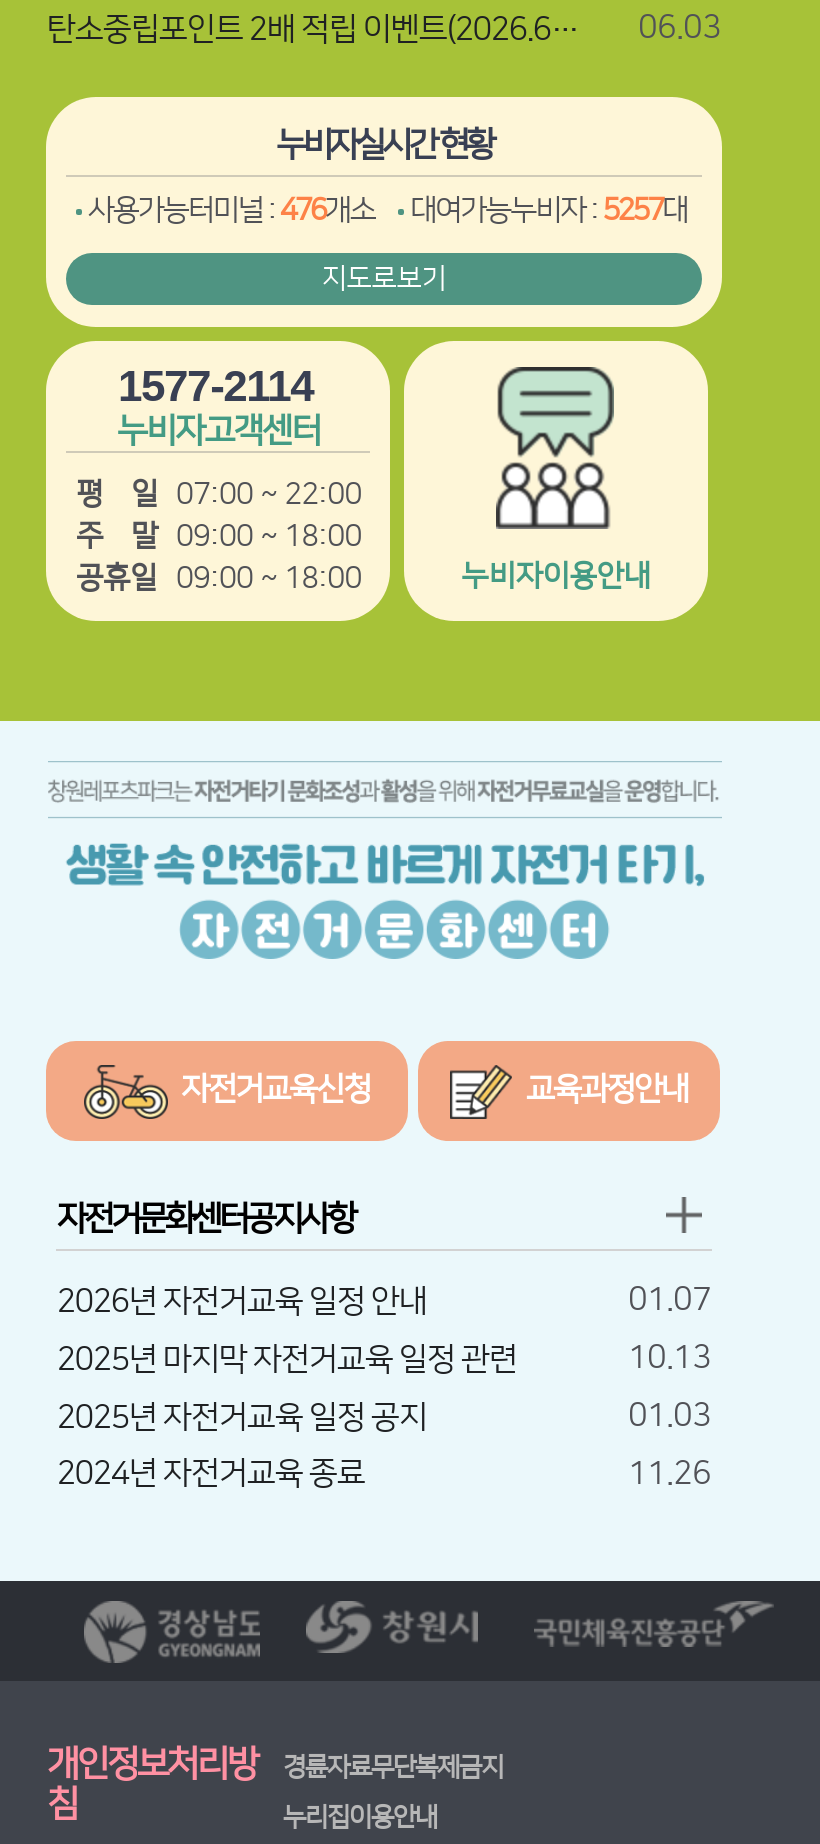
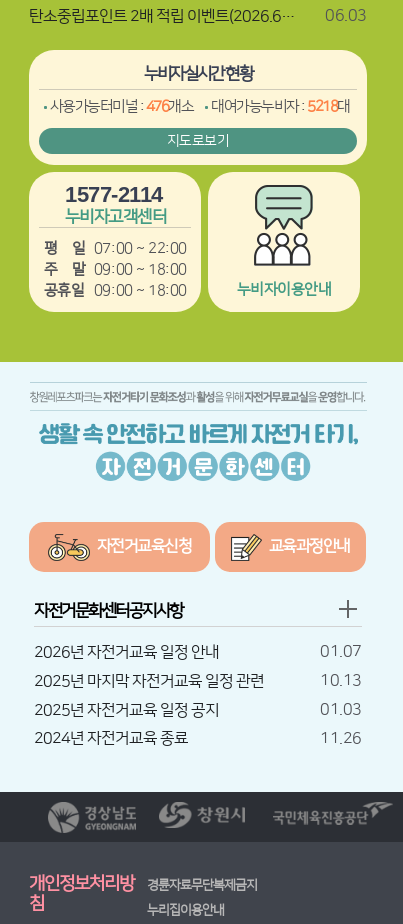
[410,193,687,227] 대여가능누비자 : 5257대 -> [211,98,350,115] 대여가능누비자 : 5218대

